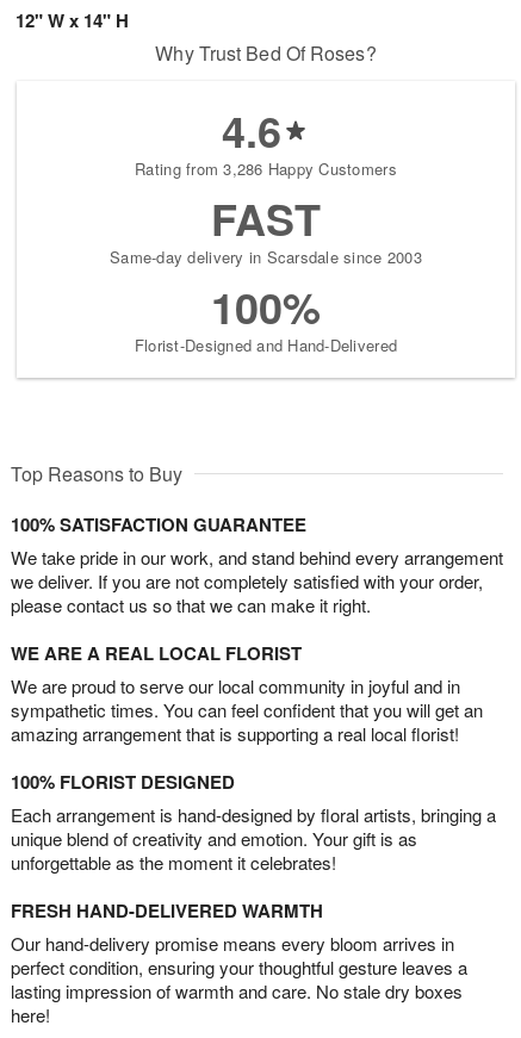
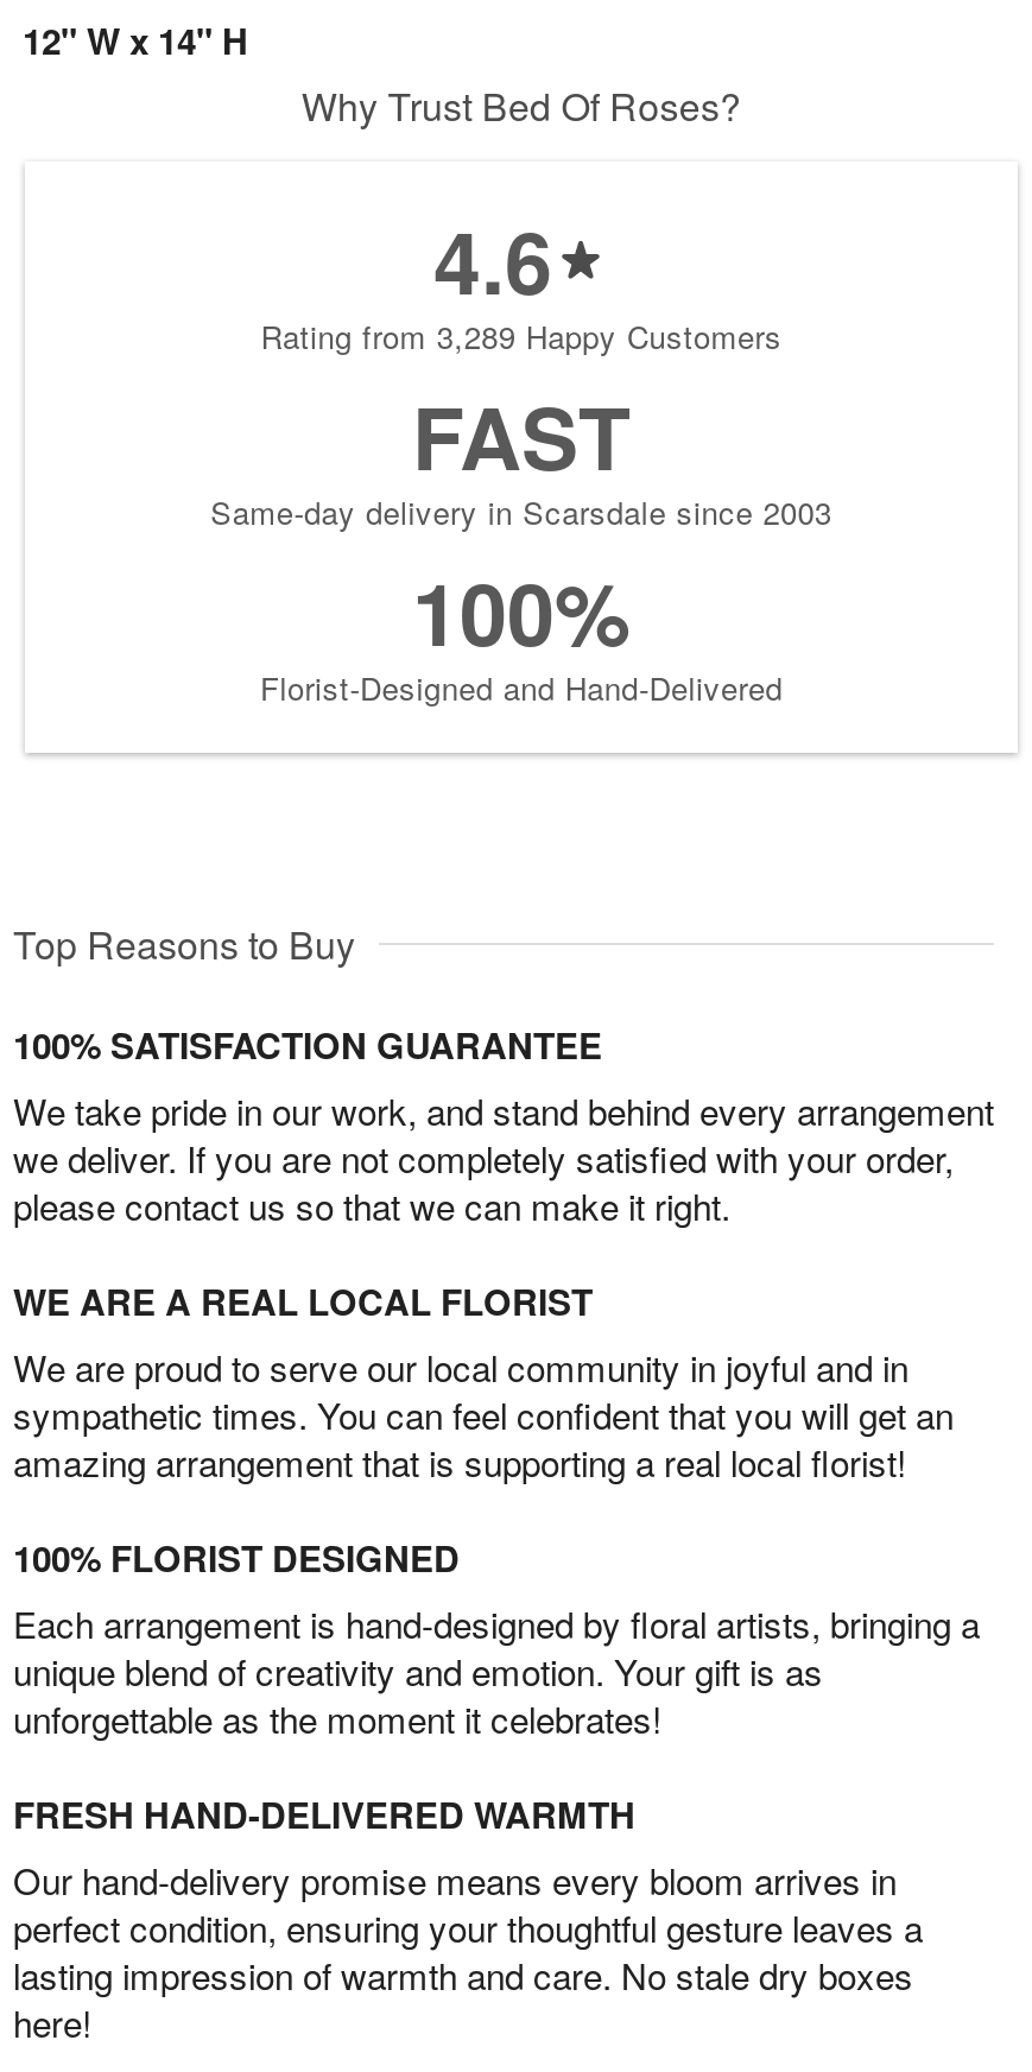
[135,158,397,180] Rating from 3,286 Happy Customers -> [261,314,782,360] Rating from 3,289 Happy Customers

